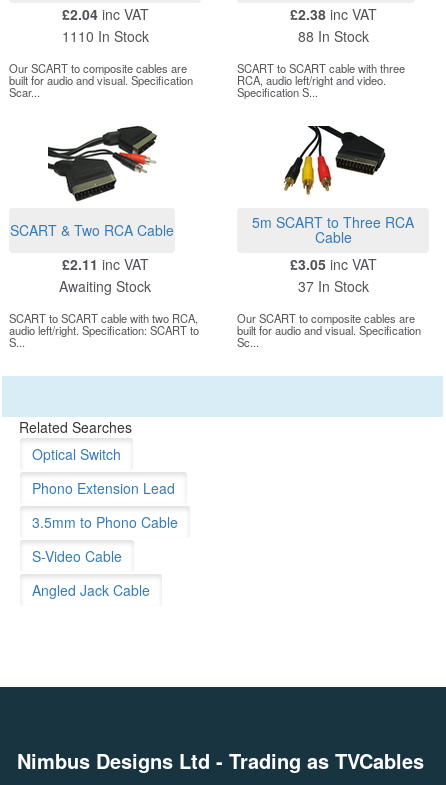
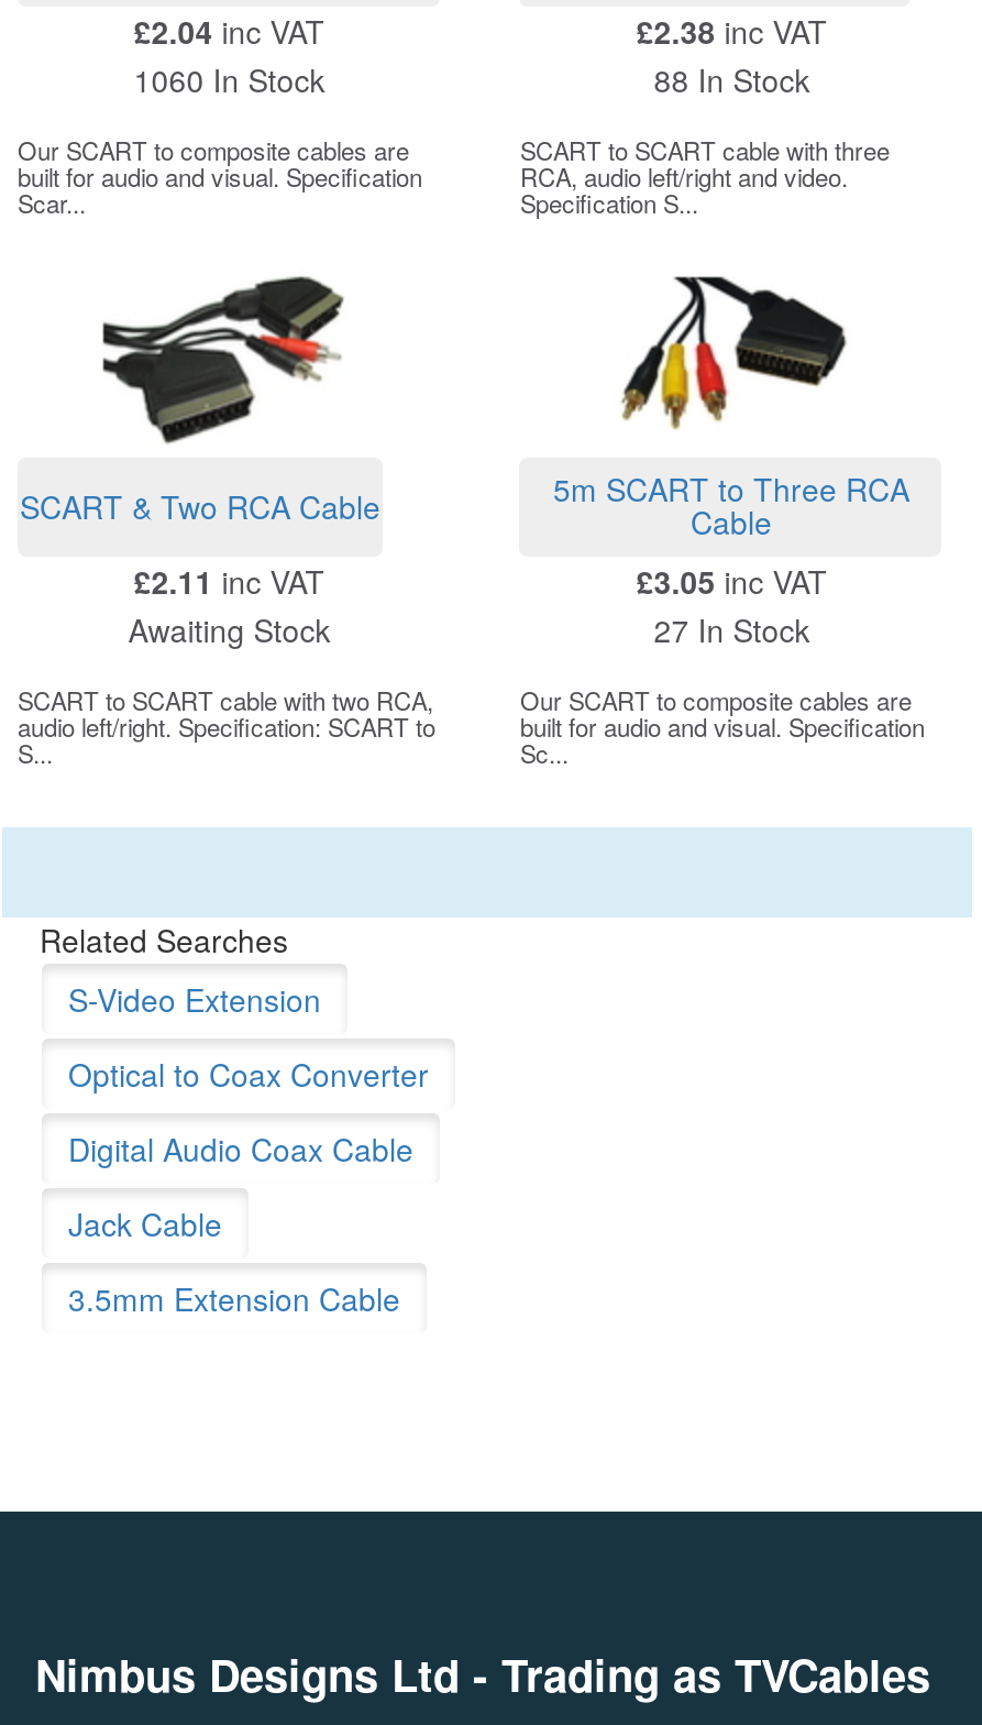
[62,26,149,46] 1110 In Stock -> [134,57,325,101] 1060 In Stock
[298,276,369,296] 37 In Stock -> [654,607,810,651] 27 In Stock
[32,444,121,464] Optical Switch -> [68,977,321,1021] S-Video Extension
[32,478,175,498] Phono Extension Lead -> [68,1052,429,1096] Optical to Coax Converter
[32,512,178,532] 3.5mm to Phono Cable -> [68,1127,413,1171] Digital Audio Coax Cable
[32,546,122,566] S-Video Cable -> [68,1201,222,1245] Jack Cable
[32,580,150,600] Angled Jack Cable -> [68,1276,400,1320] 3.5mm Extension Cable

